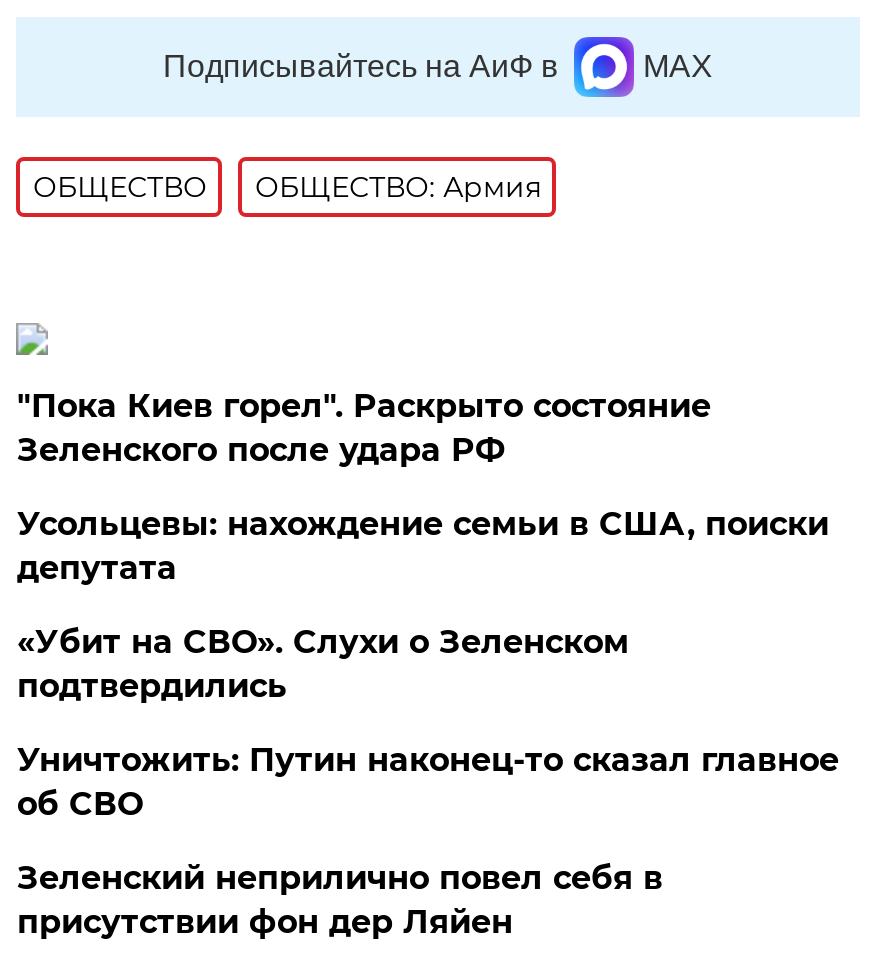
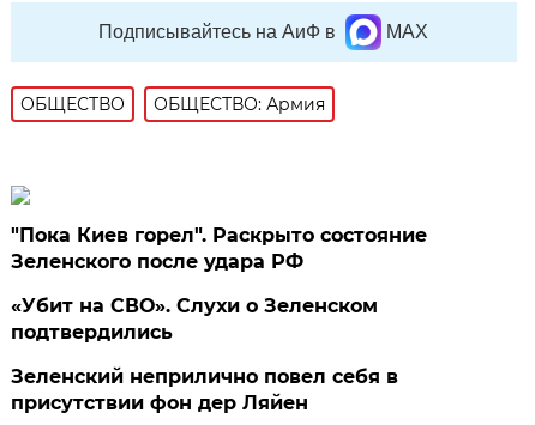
[17,505,829,587] Усольцевы: нахождение семьи в США, поиски | депутата -> none
[17,741,839,823] Уничтожить: Путин наконец-то сказал главное | об СВО -> none

